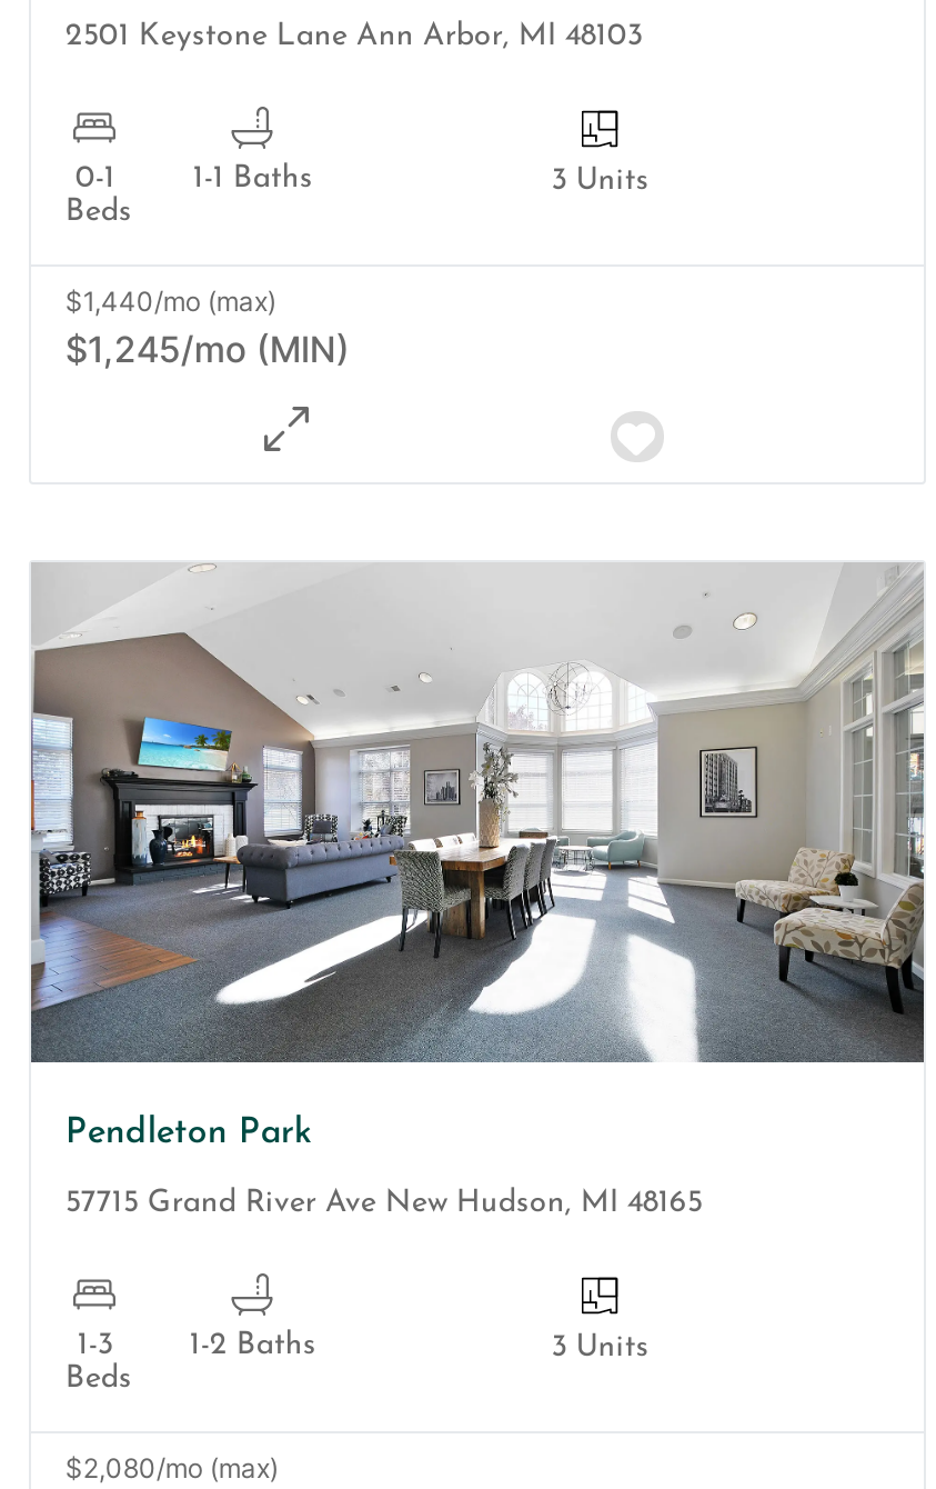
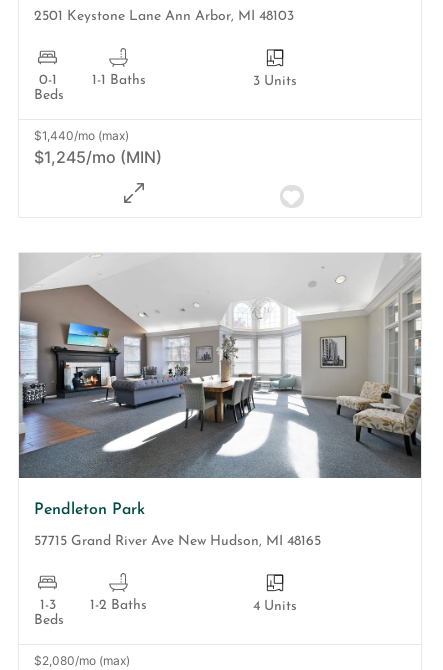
[551,1332,649,1365] 3 Units -> [253,599,297,614] 4 Units

